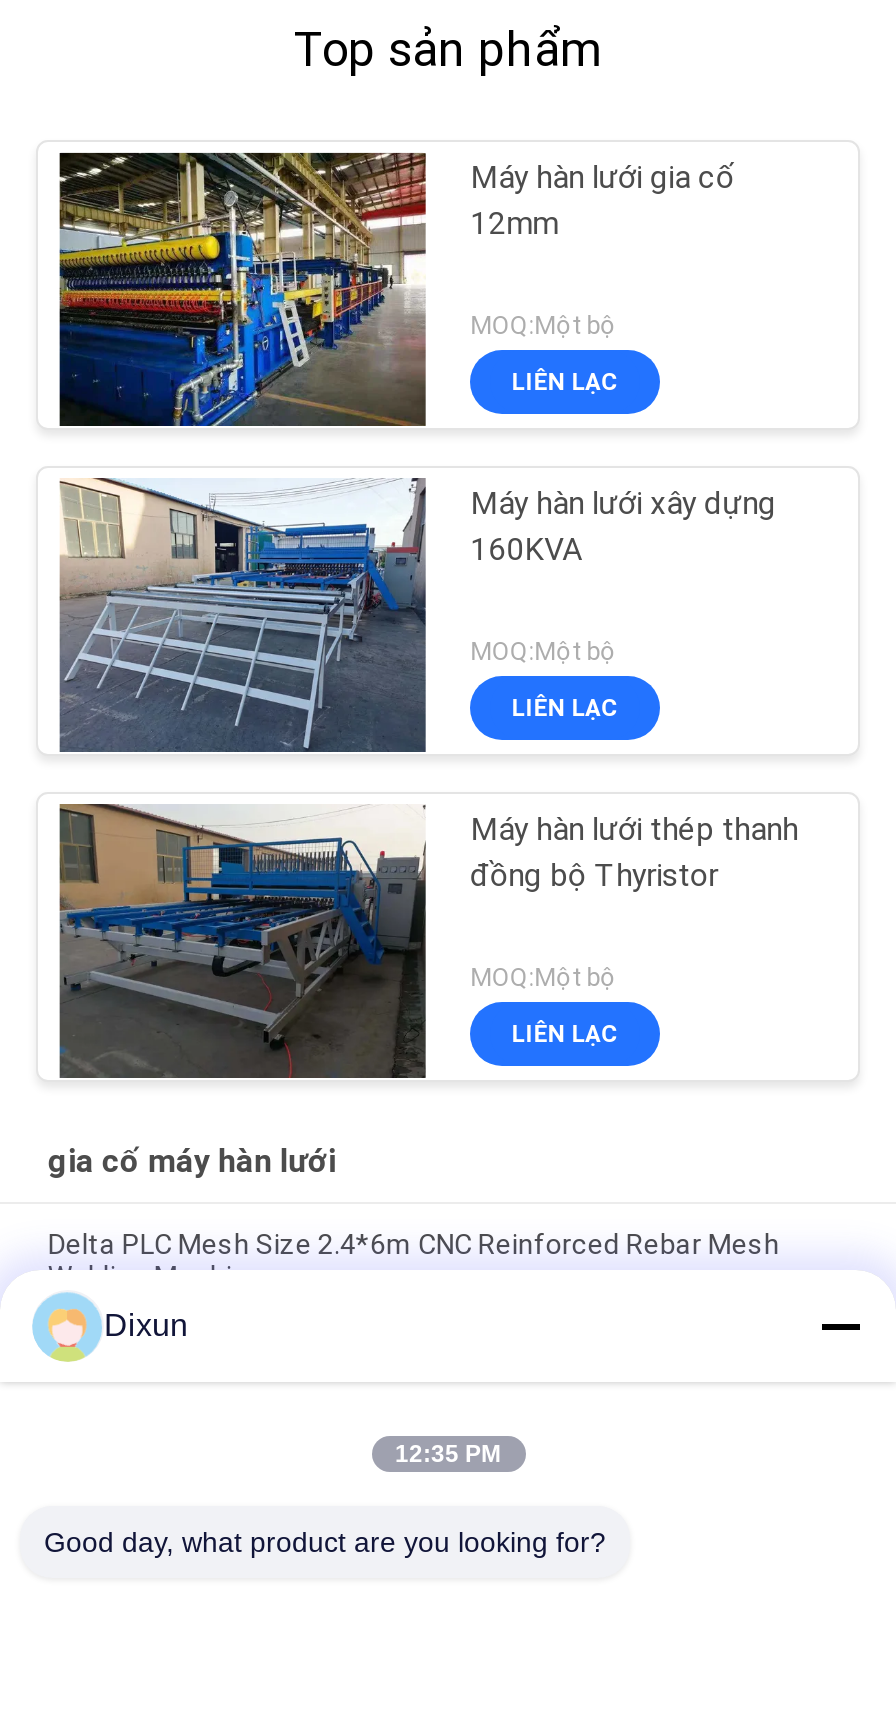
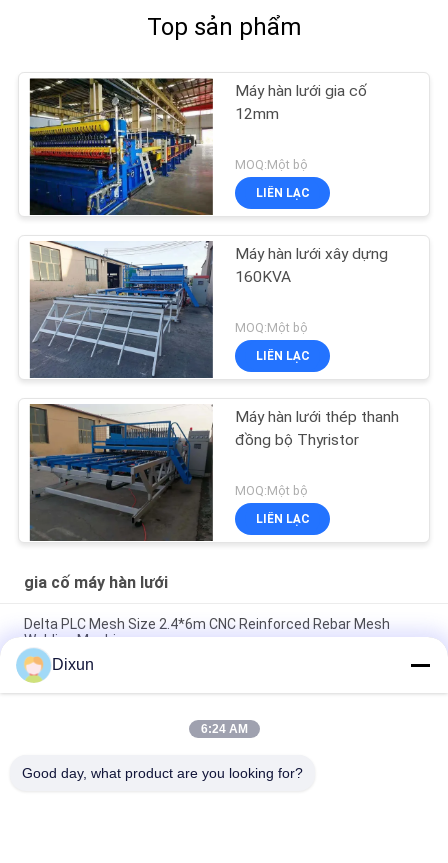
[395,1440,501,1468] 12:35 PM -> [200,722,247,736] 6:24 AM

